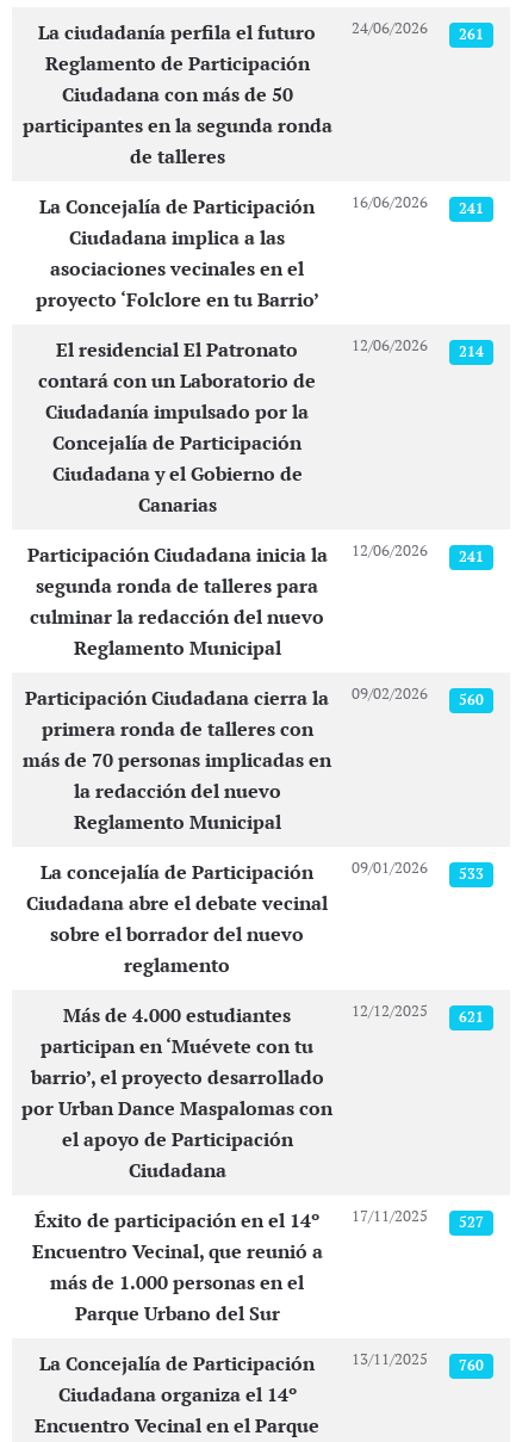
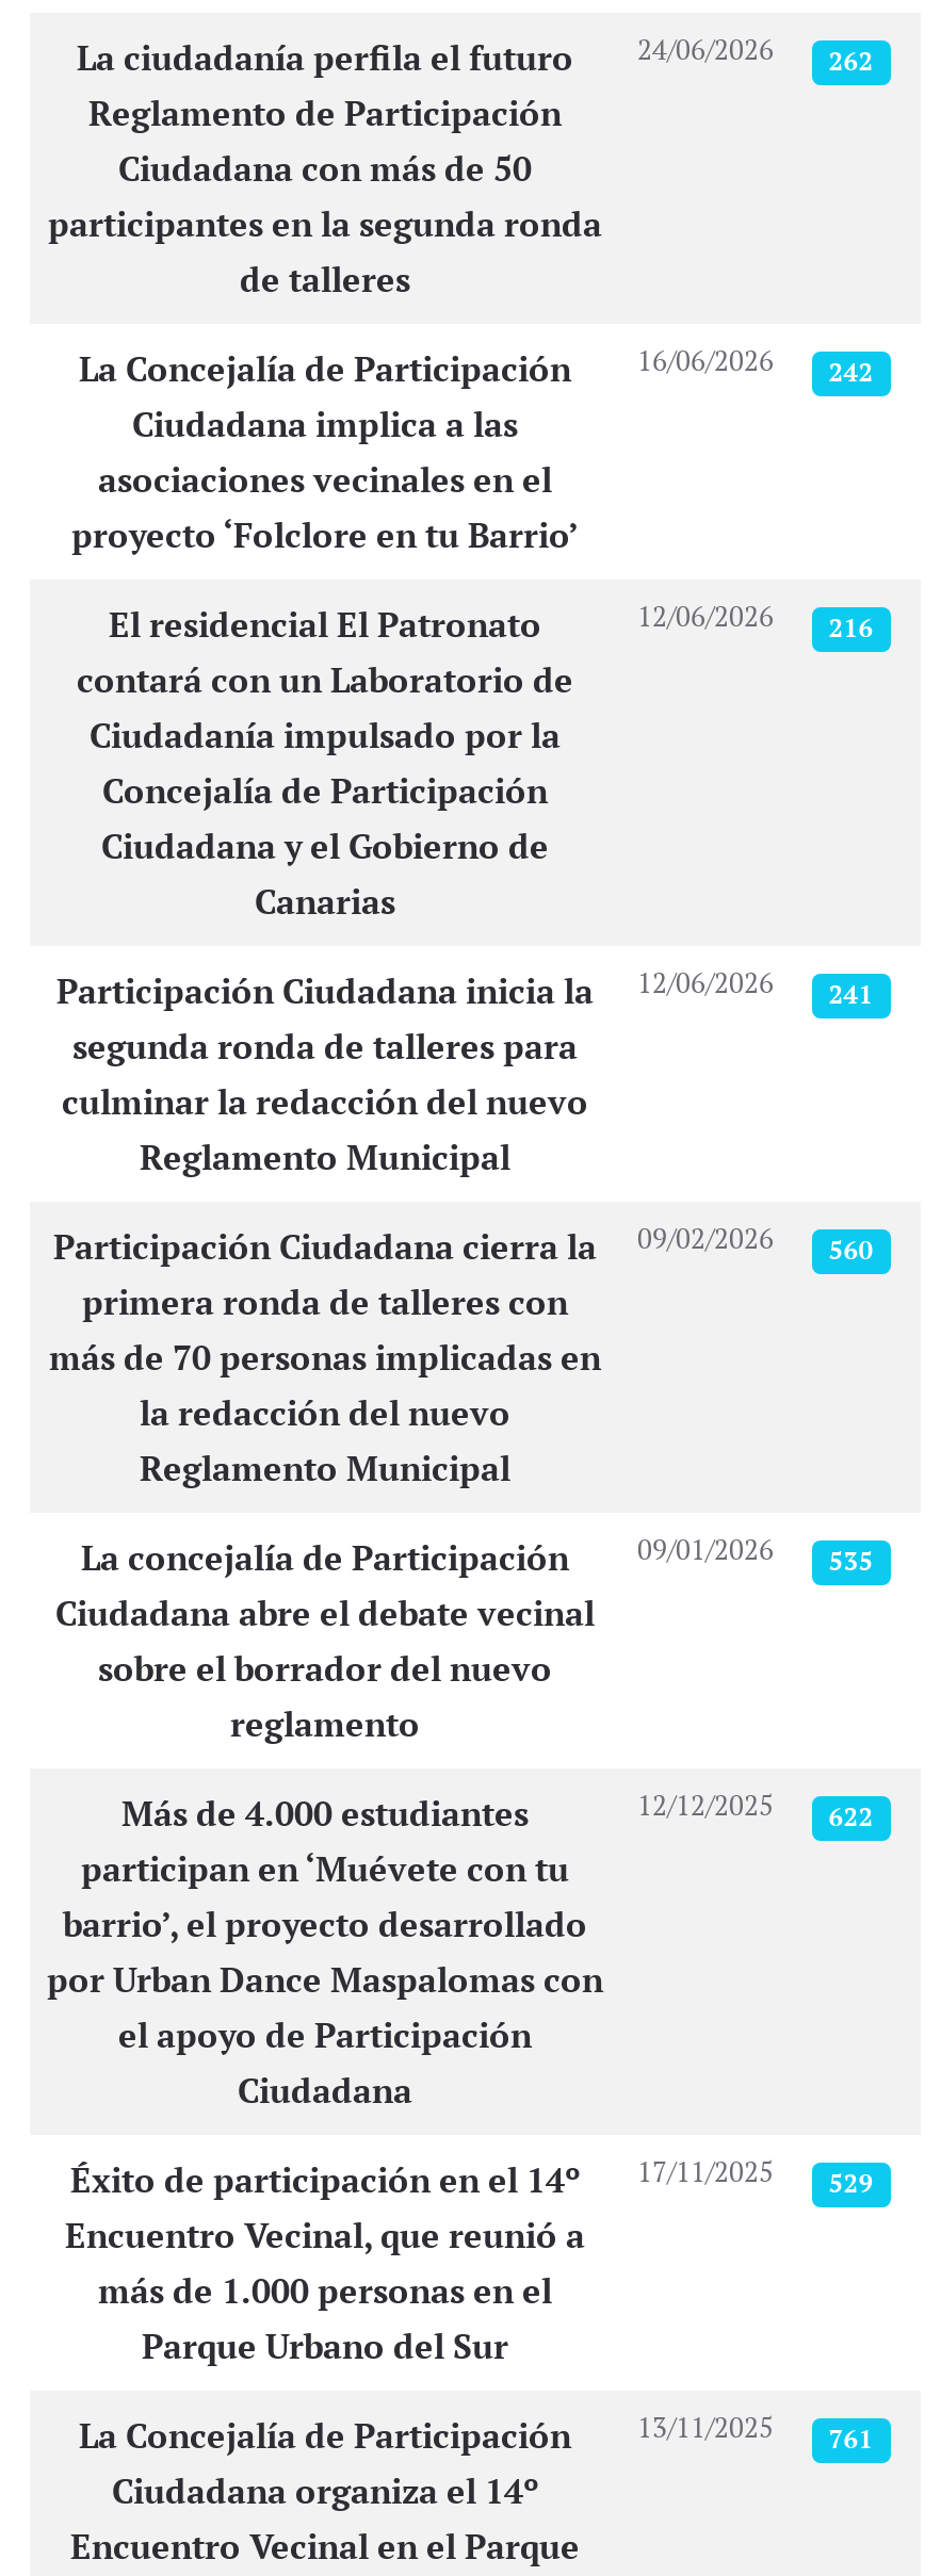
[459,26,484,43] 261 -> [829,46,873,78] 262
[39,191,484,220] La Concejalía de Participación 16/06/2026 241 -> [79,342,873,393] La Concejalía de Participación 16/06/2026 242
[352,334,484,361] 12/06/2026 214 -> [637,597,873,644] 12/06/2026 216
[41,857,484,885] La concejalía de Participación 09/01/2026 533 -> [81,1531,873,1582] La concejalía de Participación 09/01/2026 535
[352,1000,484,1026] 12/12/2025 621 -> [637,1786,873,1833] 12/12/2025 622
[35,1205,484,1234] Éxito de participación en el 14º 17/11/2025 527 -> [70,2153,873,2204] Éxito de participación en el 14º 17/11/2025 529
[39,1348,484,1377] La Concejalía de Participación 13/11/2025 760 -> [79,2409,873,2460] La Concejalía de Participación 13/11/2025 761

